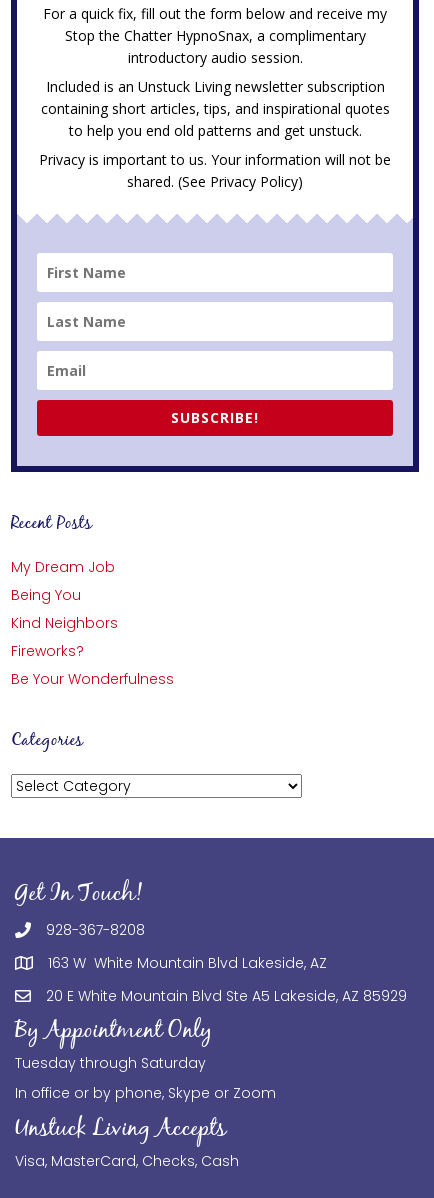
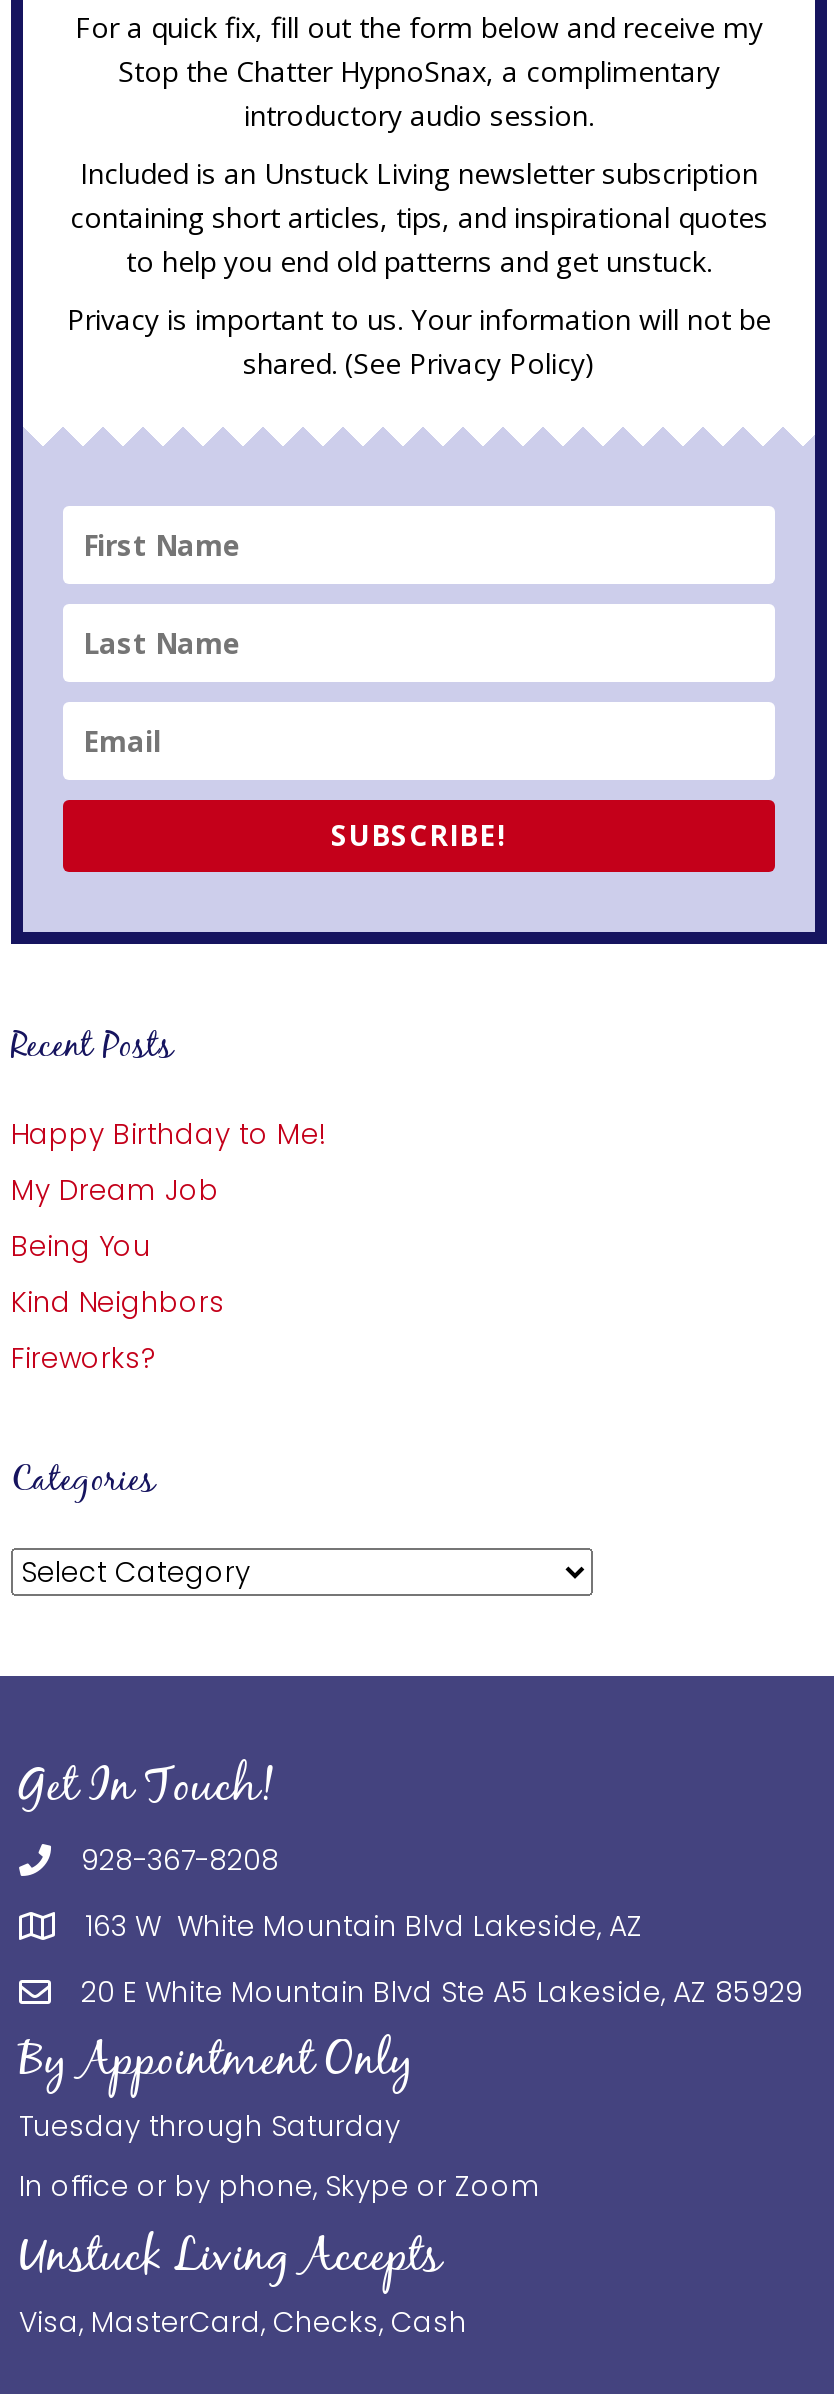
none -> [11,1114,325,1154] Happy Birthday to Me!
moved [11,557,118,661] -> [11,1170,225,1378]: My Dream Job | Being You | Kind Neighbors | Fireworks?
[11,669,174,689] Be Your Wonderfulness -> none

